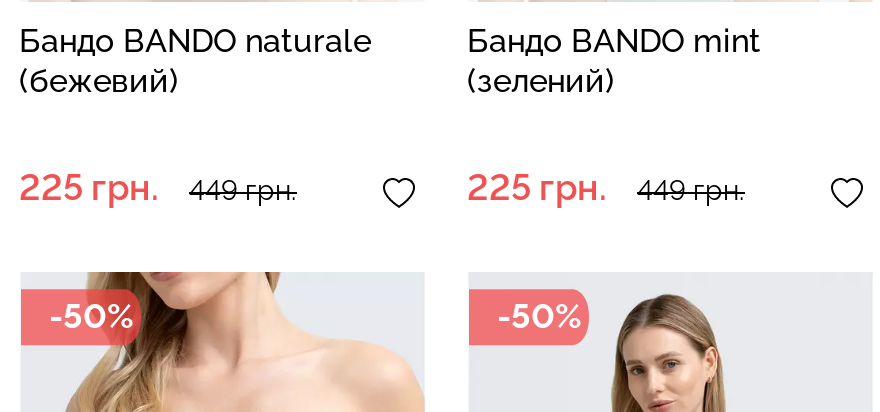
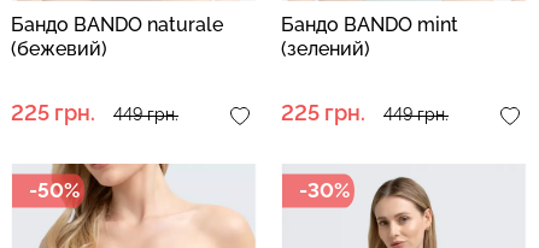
[497,296,581,336] -50% -> [299,178,350,202] -30%

